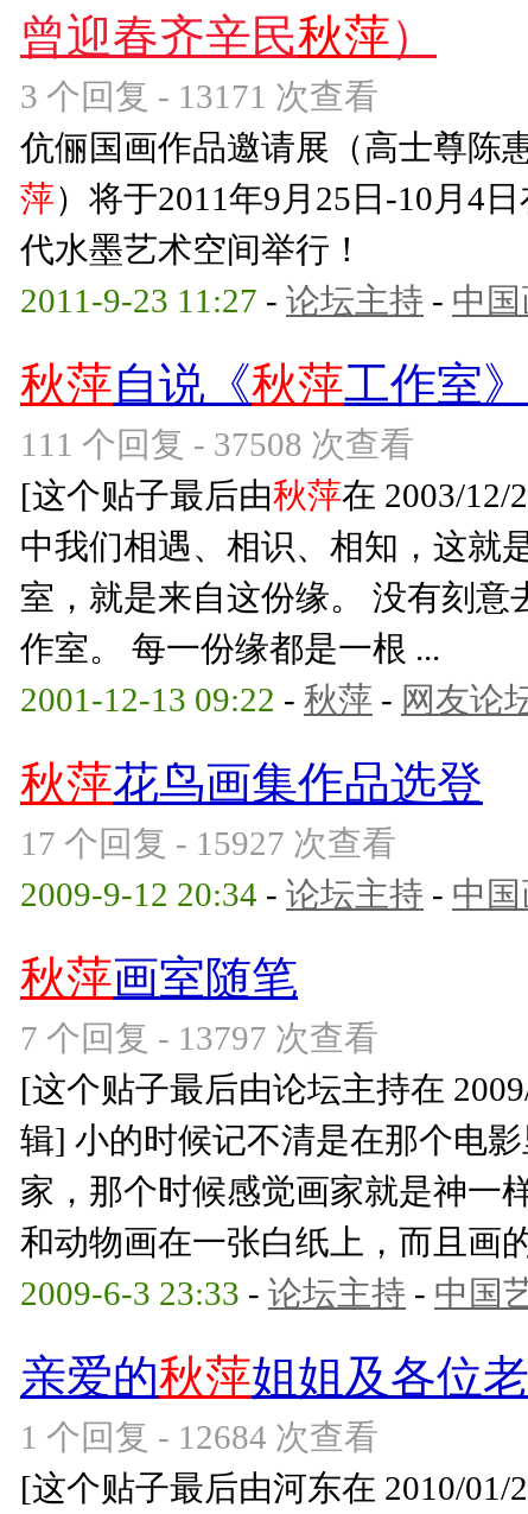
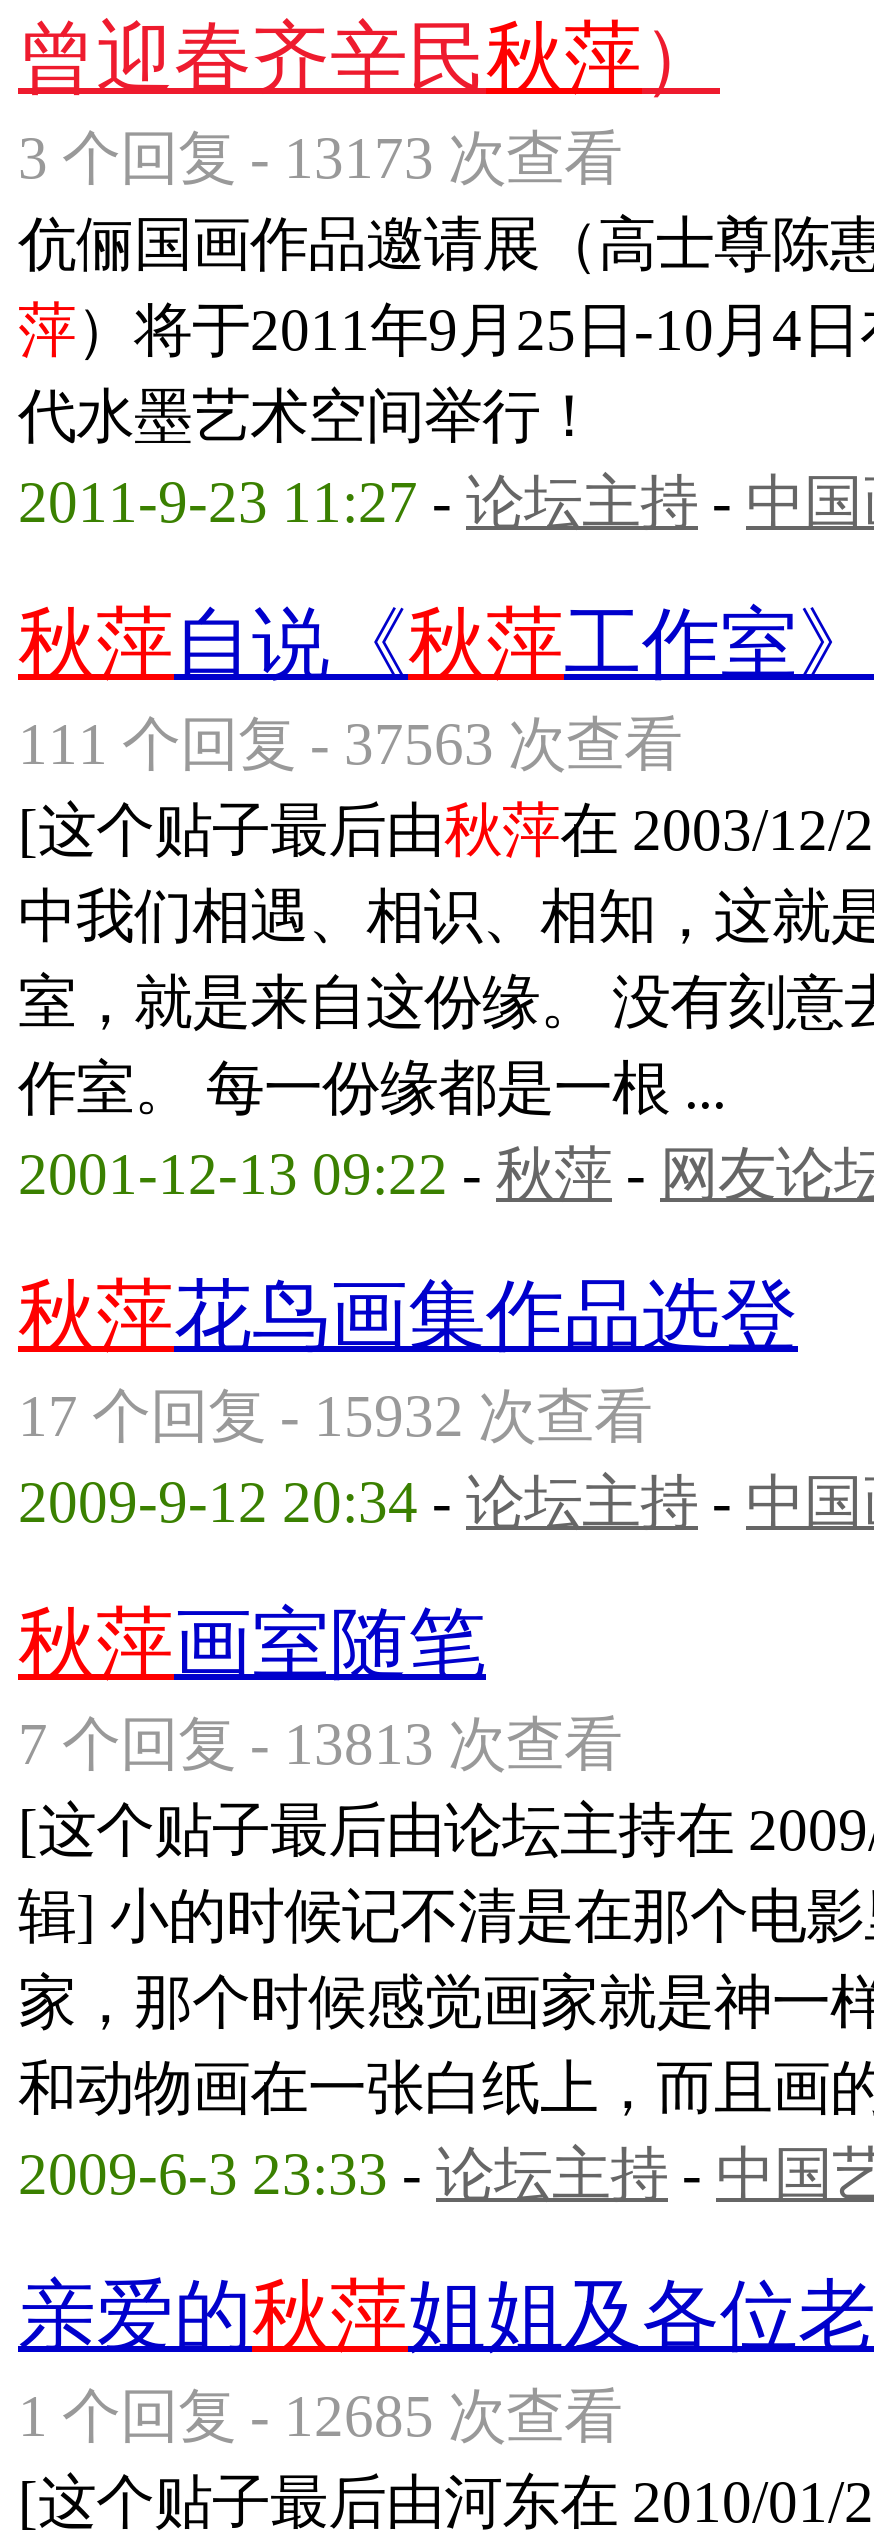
[20,77,378,115] 3 个回复 - 13171 次查看 -> [18,126,622,190] 3 个回复 - 13173 次查看
[20,425,414,463] 111 个回复 - 37508 次查看 -> [18,712,682,776] 111 个回复 - 37563 次查看
[20,824,396,862] 17 个回复 - 15927 次查看 -> [18,1384,652,1448] 17 个回复 - 15932 次查看
[20,1019,378,1057] 7 个回复 - 13797 次查看 -> [18,1712,622,1776] 7 个回复 - 13813 次查看
[20,1418,378,1456] 1 个回复 - 12684 次查看 -> [18,2384,622,2448] 1 个回复 - 12685 次查看

